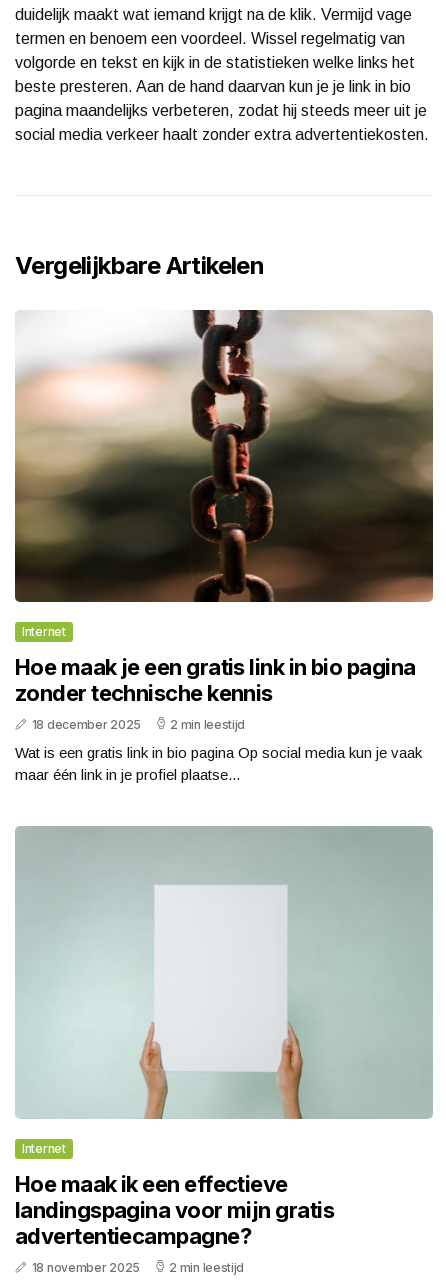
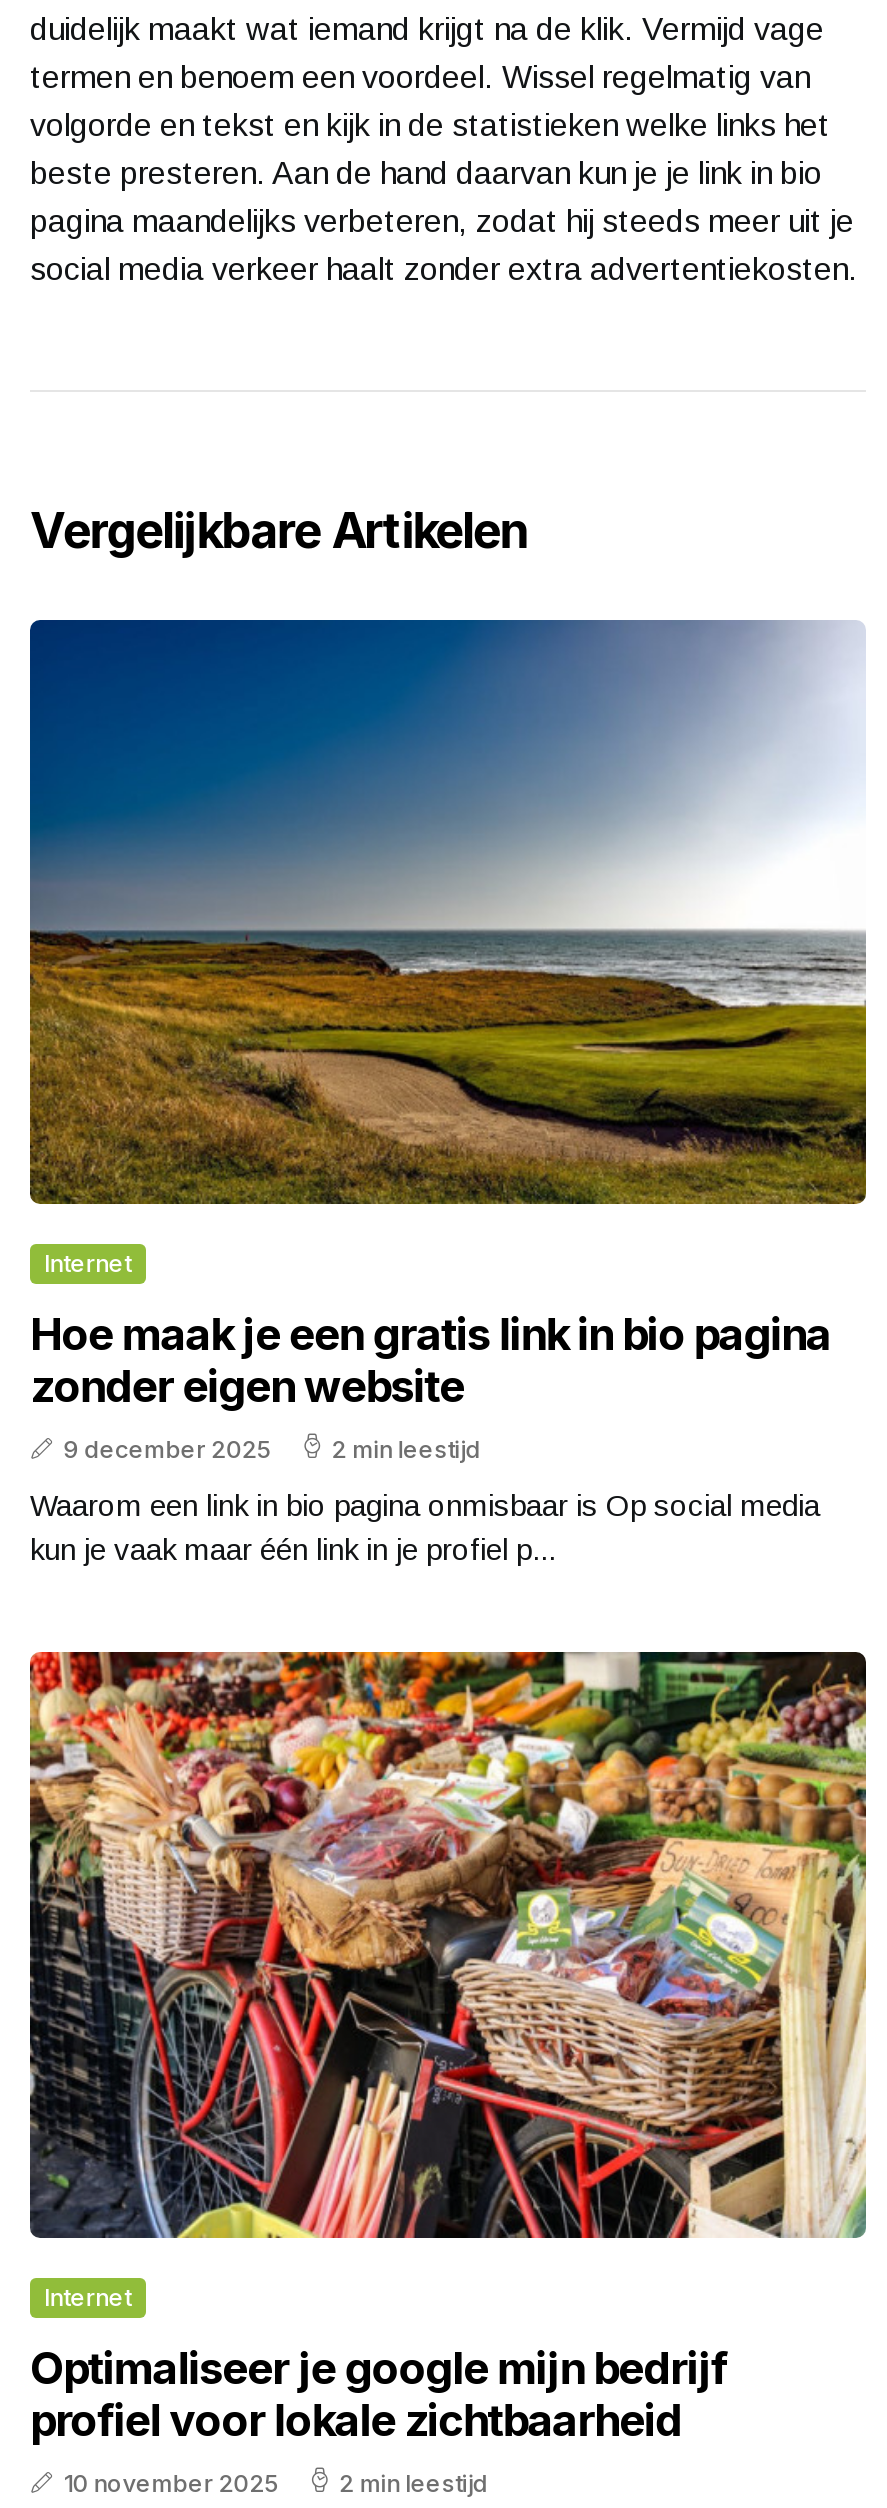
[14,309,434,602] [image] -> [28,618,868,1204] [image]
[15,680,273,706] zonder technische kennis -> [30,1361,464,1413] zonder eigen website
[32,717,245,732] 18 december 2025 2 min leestijd -> [63,1435,481,1465] 9 december 2025 2 min leestijd
[15,744,422,783] Wat is een gratis link in bio pagina Op social media kun je vaak | maar één link in je profiel plaatse... -> [30,1489,820,1567] Waarom een link in bio pagina onmisbaar is Op social media | kun je vaak maar één link in je profiel p...
[15,826,433,1120] [image] -> [28,1650,868,2240] [image]
[15,1171,334,1275] Hoe maak ik een effectieve | landingspagina voor mijn gratis | advertentiecampagne? | 18 november 2025 -> [30,2342,728,2498] Optimaliseer je google mijn bedrijf | profiel voor lokale zichtbaarheid | 10 november 2025

